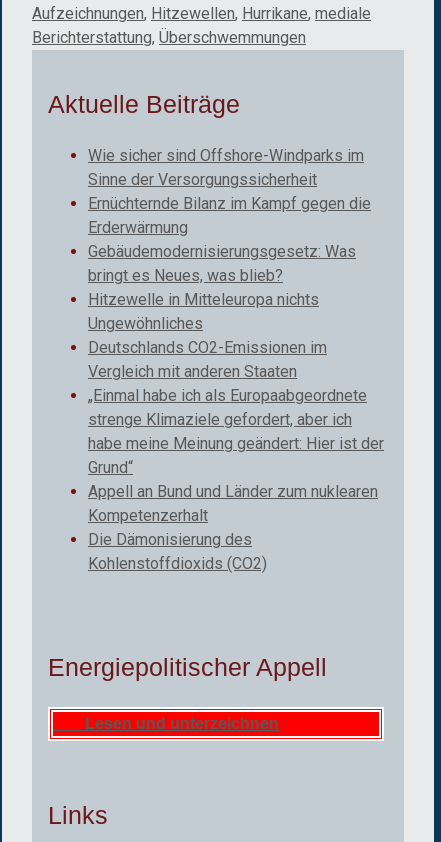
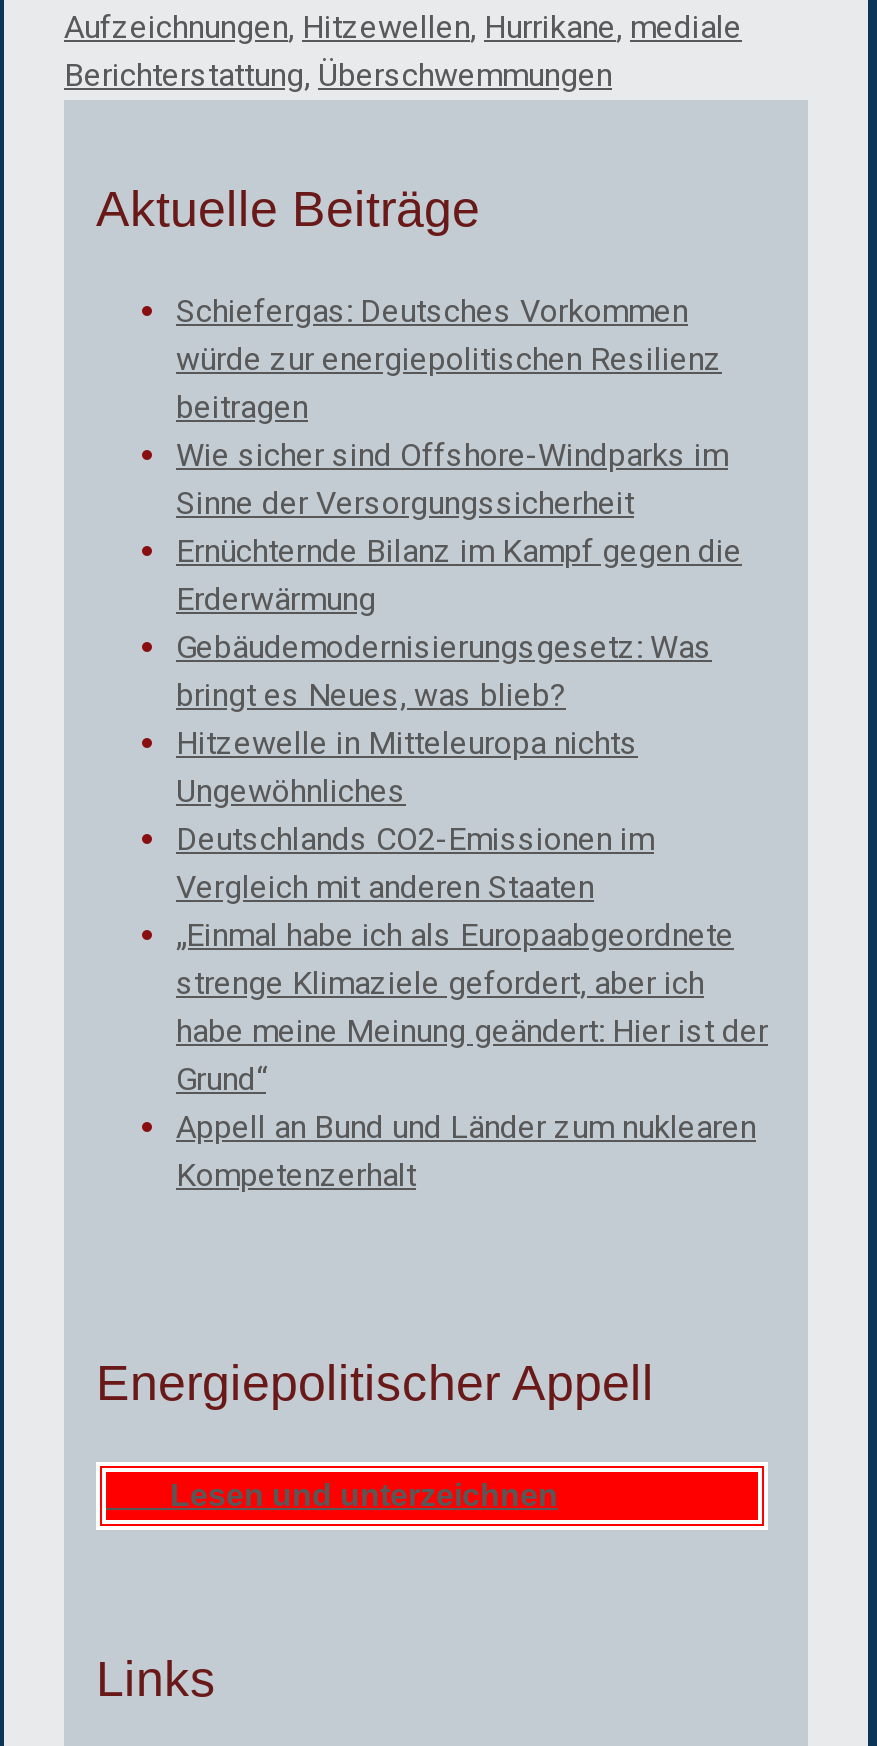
none -> [176,292,722,426] Schiefergas: Deutsches Vorkommen | würde zur energiepolitischen Resilienz | beitragen
moved [88,146,384,525] -> [176,436,768,1194]: Wie sicher sind Offshore-Windparks im | Sinne der Versorgungssicherheit | Ernüchternde Bilanz im Kampf gegen die | ... | Appell an Bund und Länder zum nuklearen | Kompetenzerhalt
[88,530,267,573] Die Dämonisierung des | Kohlenstoffdioxids (CO2) -> none

